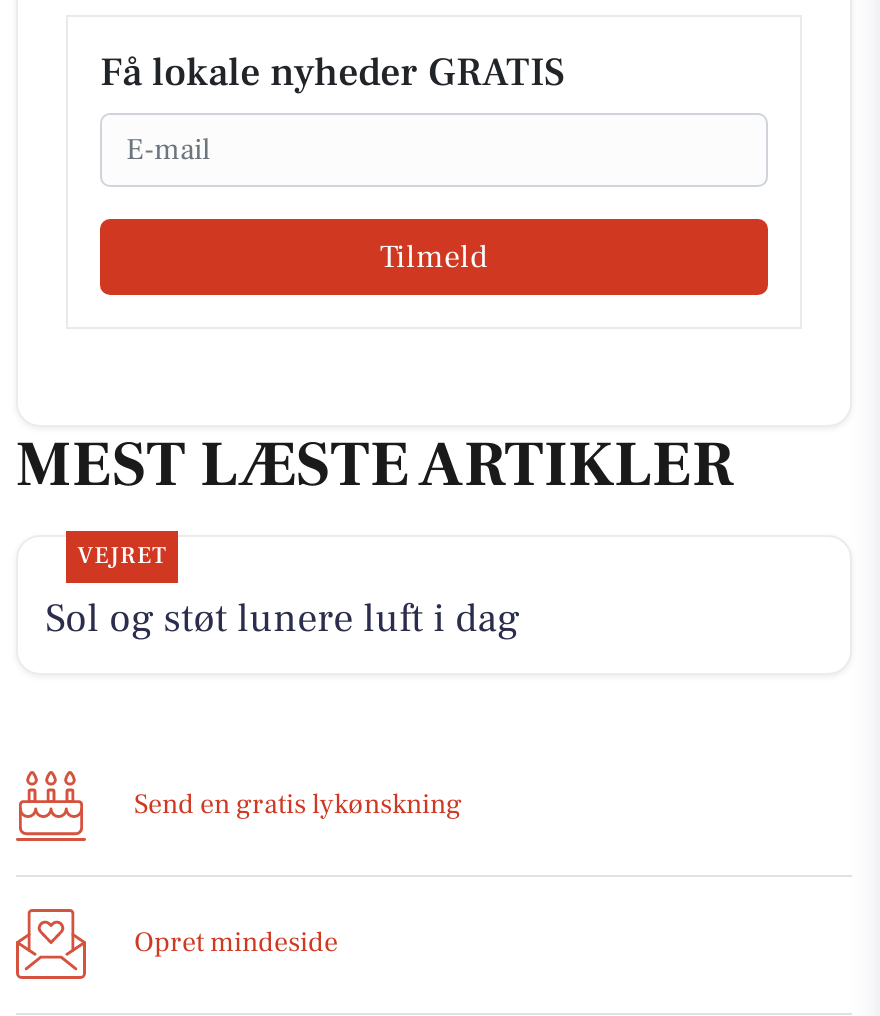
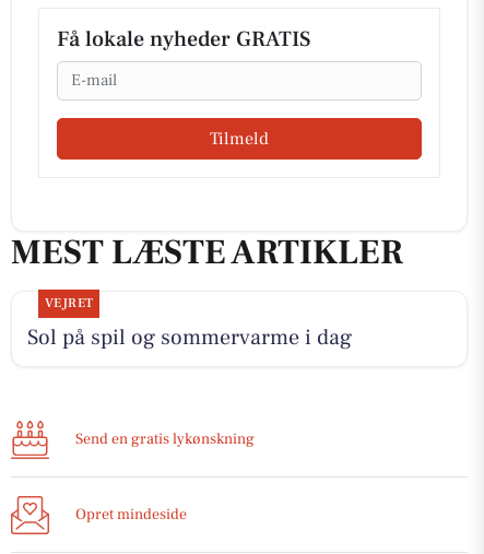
[45,593,519,645] Sol og støt lunere luft i dag -> [27,323,351,352] Sol på spil og sommervarme i dag

